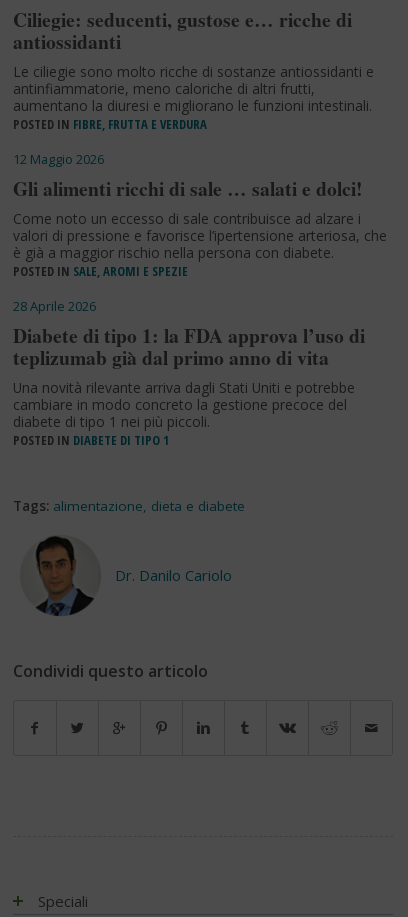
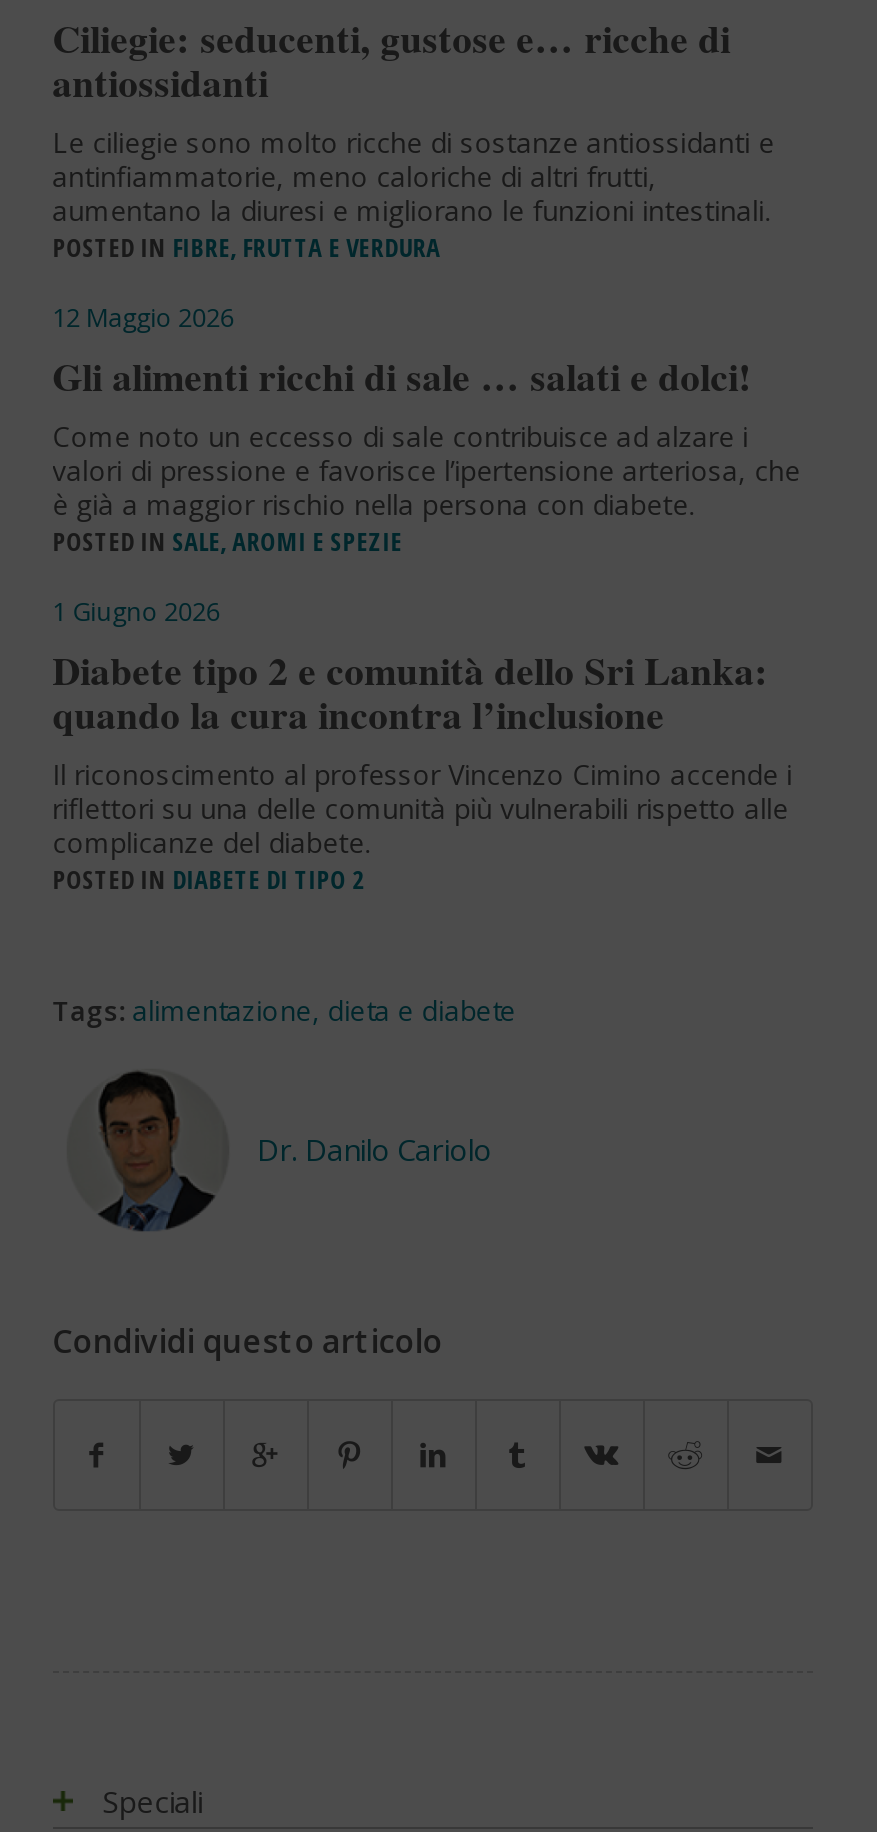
[13,297,365,449] 28 Aprile 2026 | Diabete di tipo 1: la FDA approva l’uso di | teplizumab già dal primo anno di vita | Una novità rilevante arriva dagli Stati Uniti e potrebbe | cambiare in modo concreto la gestione precoce del | diabete di tipo 1 nei più piccoli. | POSTED IN DIABETE DI TIPO 1 -> [52,592,792,896] 1 Giugno 2026 | Diabete tipo 2 e comunità dello Sri Lanka: | quando la cura incontra l’inclusione | Il riconoscimento al professor Vincenzo Cimino accende i | riflettori su una delle comunità più vulnerabili rispetto alle | complicanze del diabete. | POSTED IN DIABETE DI TIPO 2

